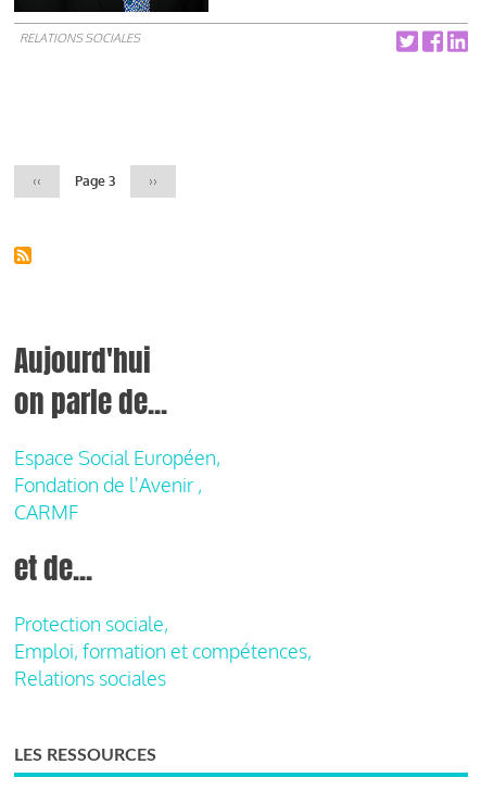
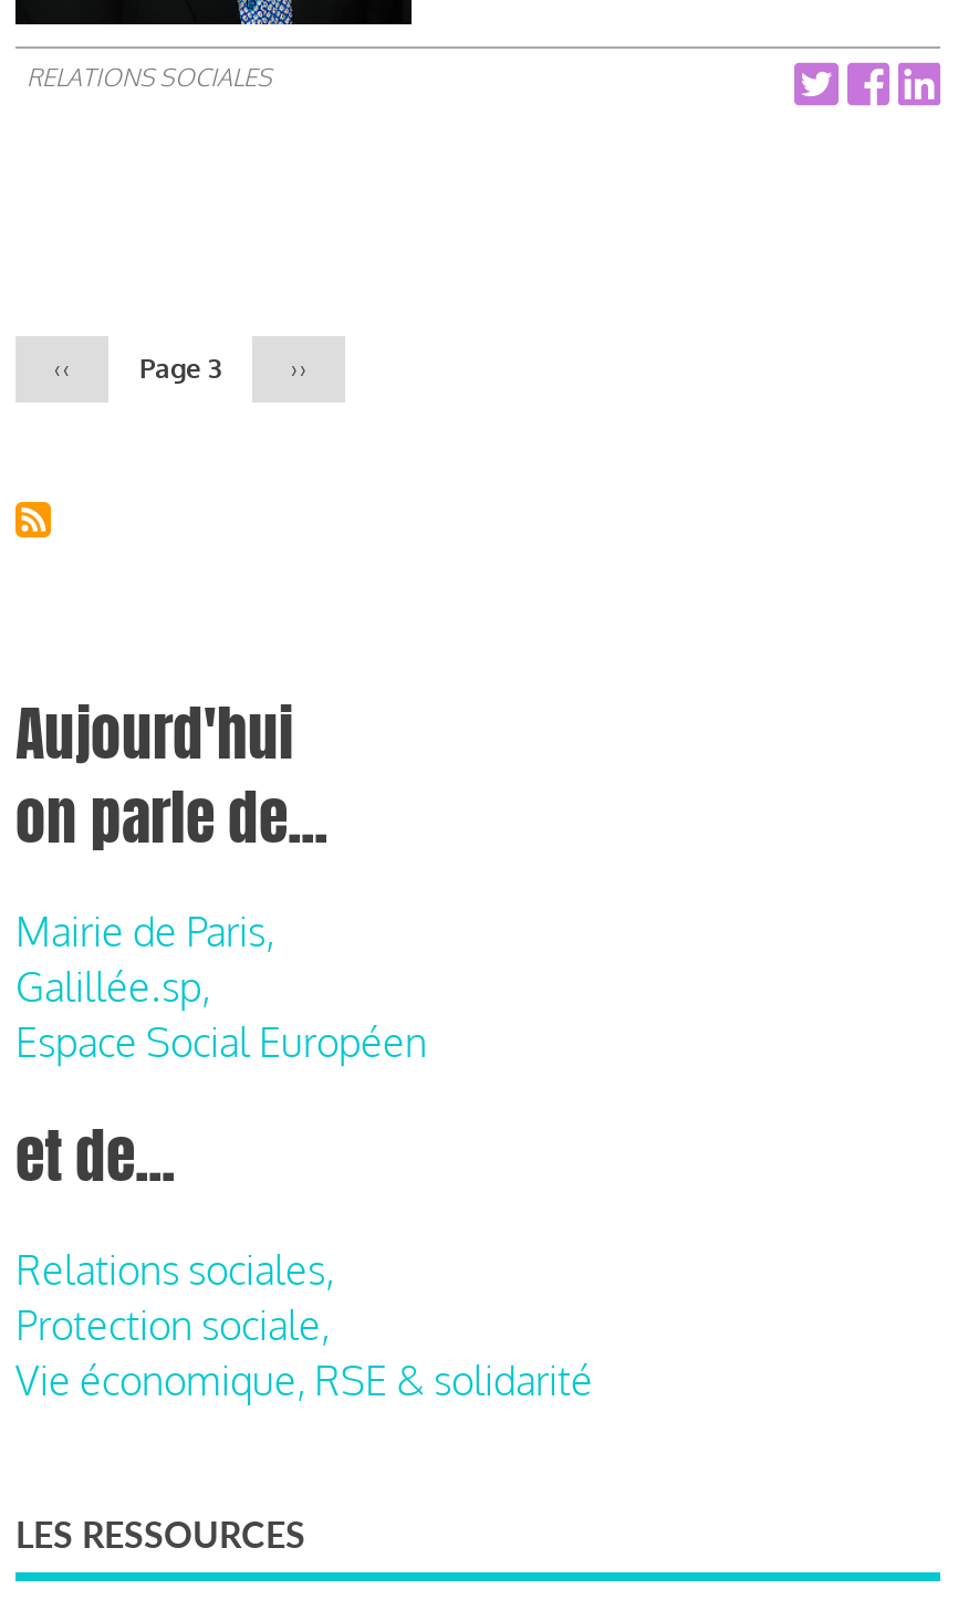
[14,446,220,524] Espace Social Européen, | Fondation de l'Avenir , | CARMF -> [15,908,427,1067] Mairie de Paris, | Galillée.sp, | Espace Social Européen
none -> [15,1246,334,1295] Relations sociales,
moved [14,612,168,636] -> [15,1301,330,1350]: Protection sociale,
[14,639,312,691] Emploi, formation et compétences, | Relations sociales -> [15,1357,593,1405] Vie économique, RSE & solidarité

